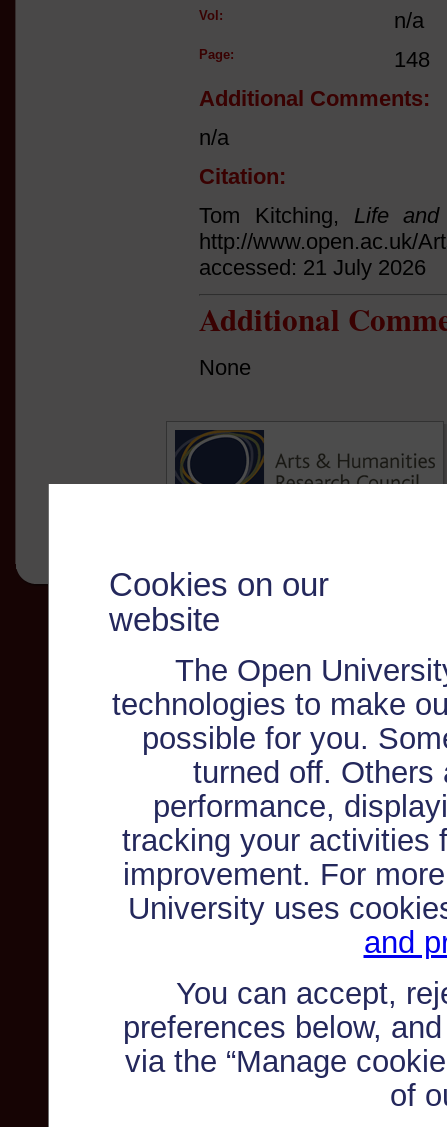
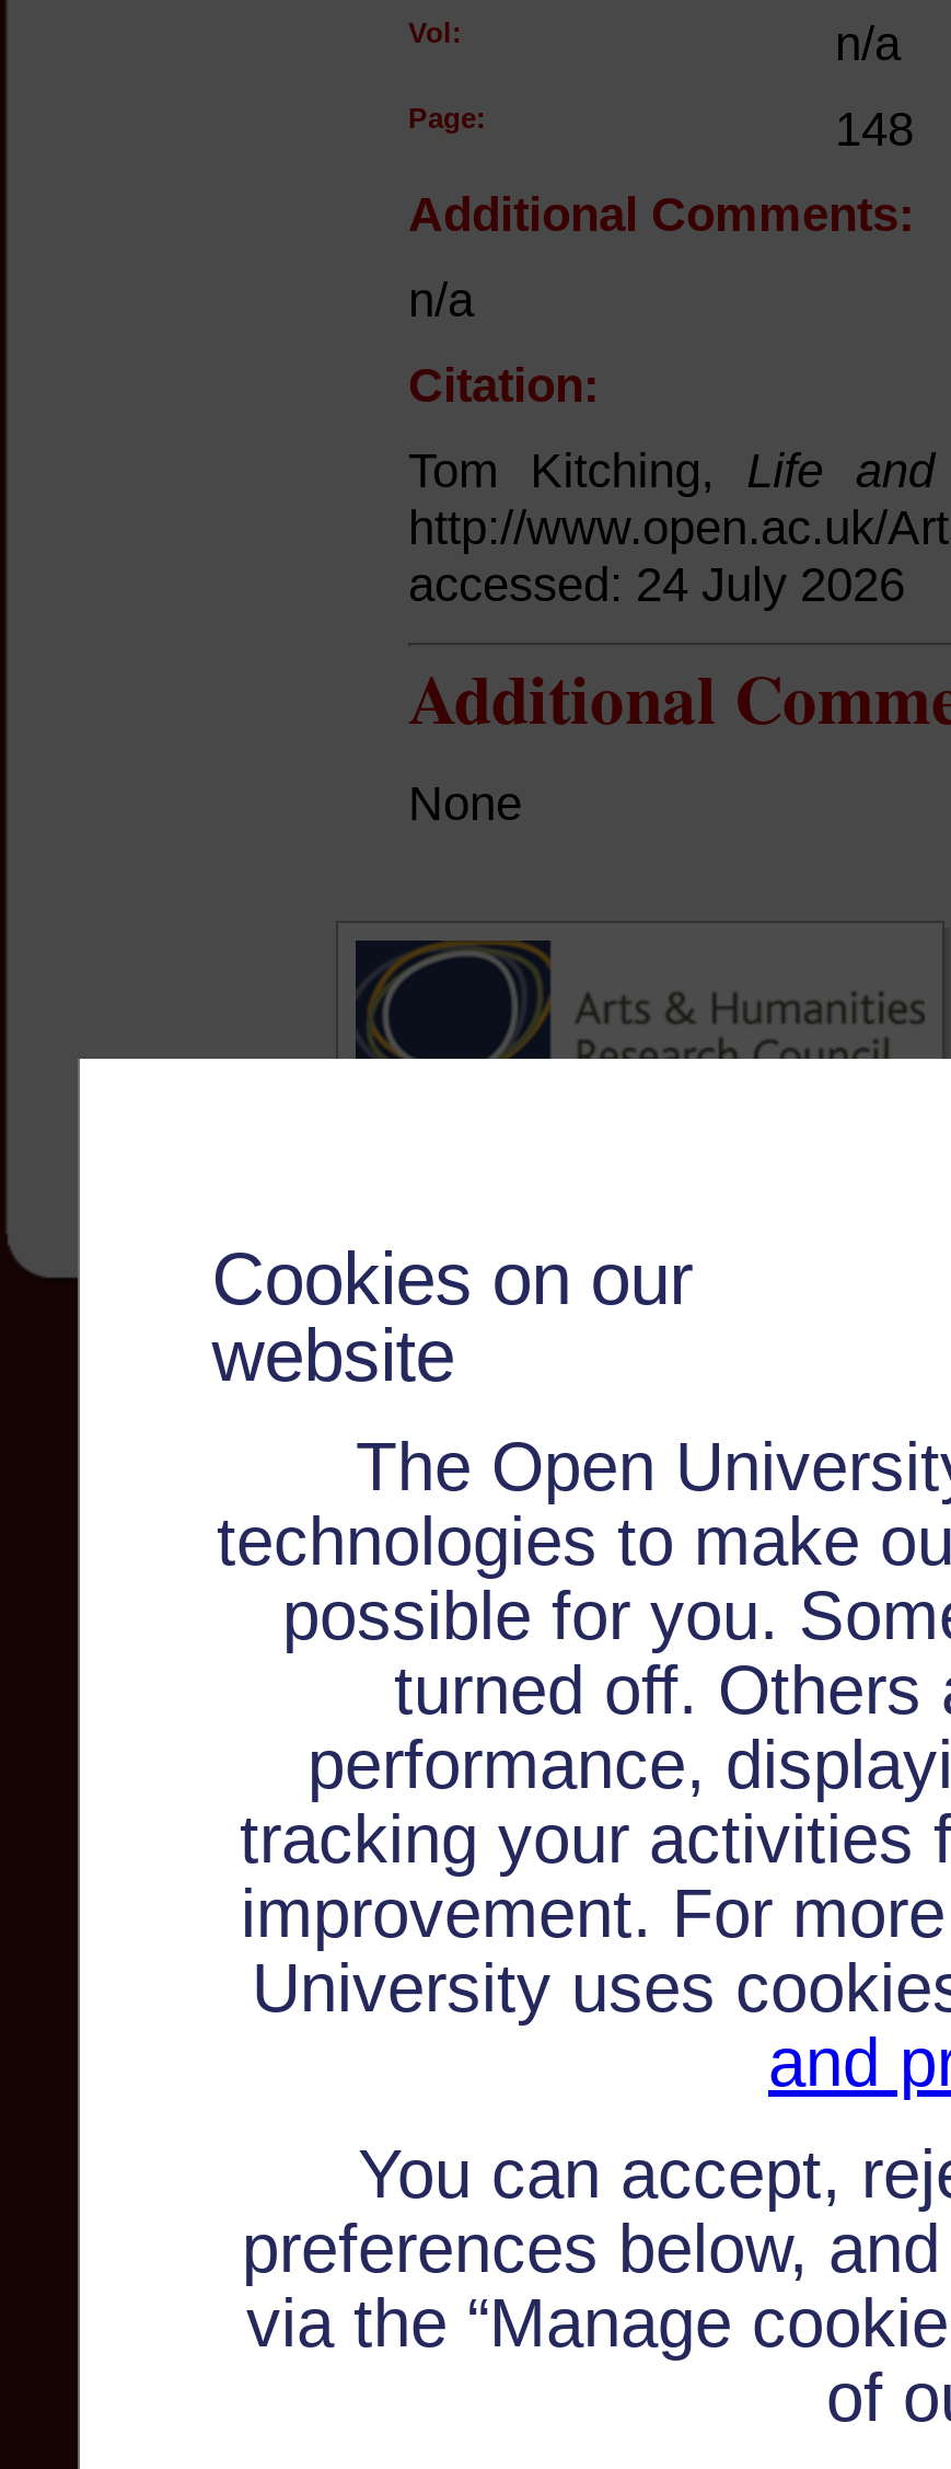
[199,255,426,280] accessed: 21 July 2026 -> [408,557,905,612] accessed: 24 July 2026

